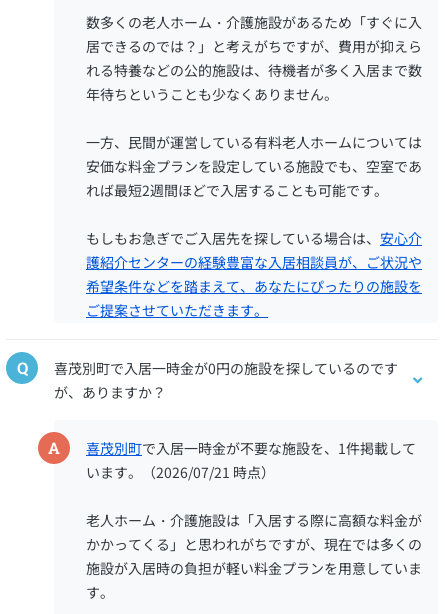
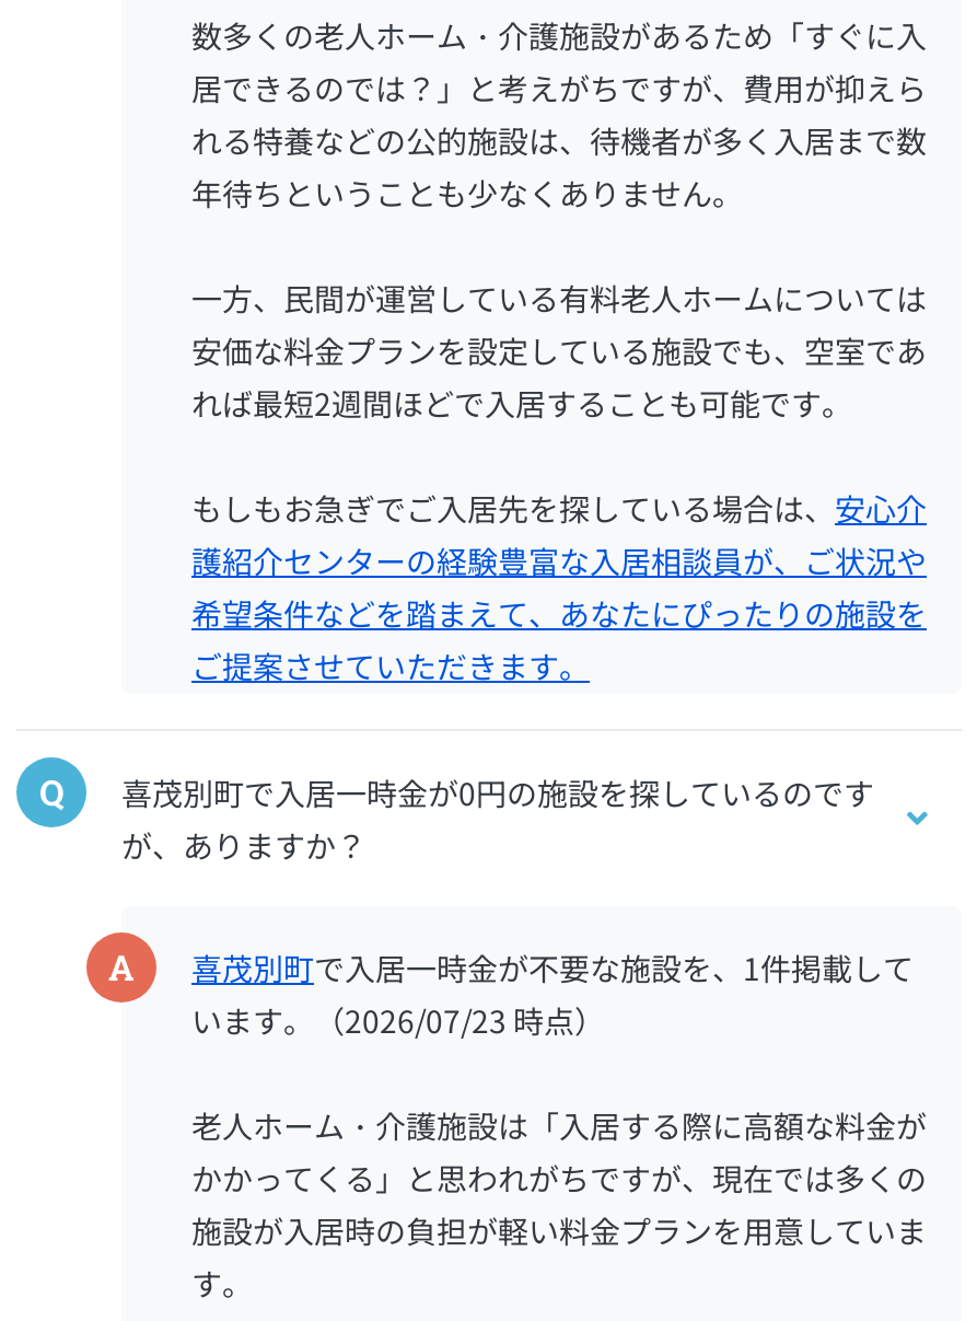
[86,462,275,482] います。（2026/07/21 時点） -> [191,998,605,1042] います。（2026/07/23 時点）

